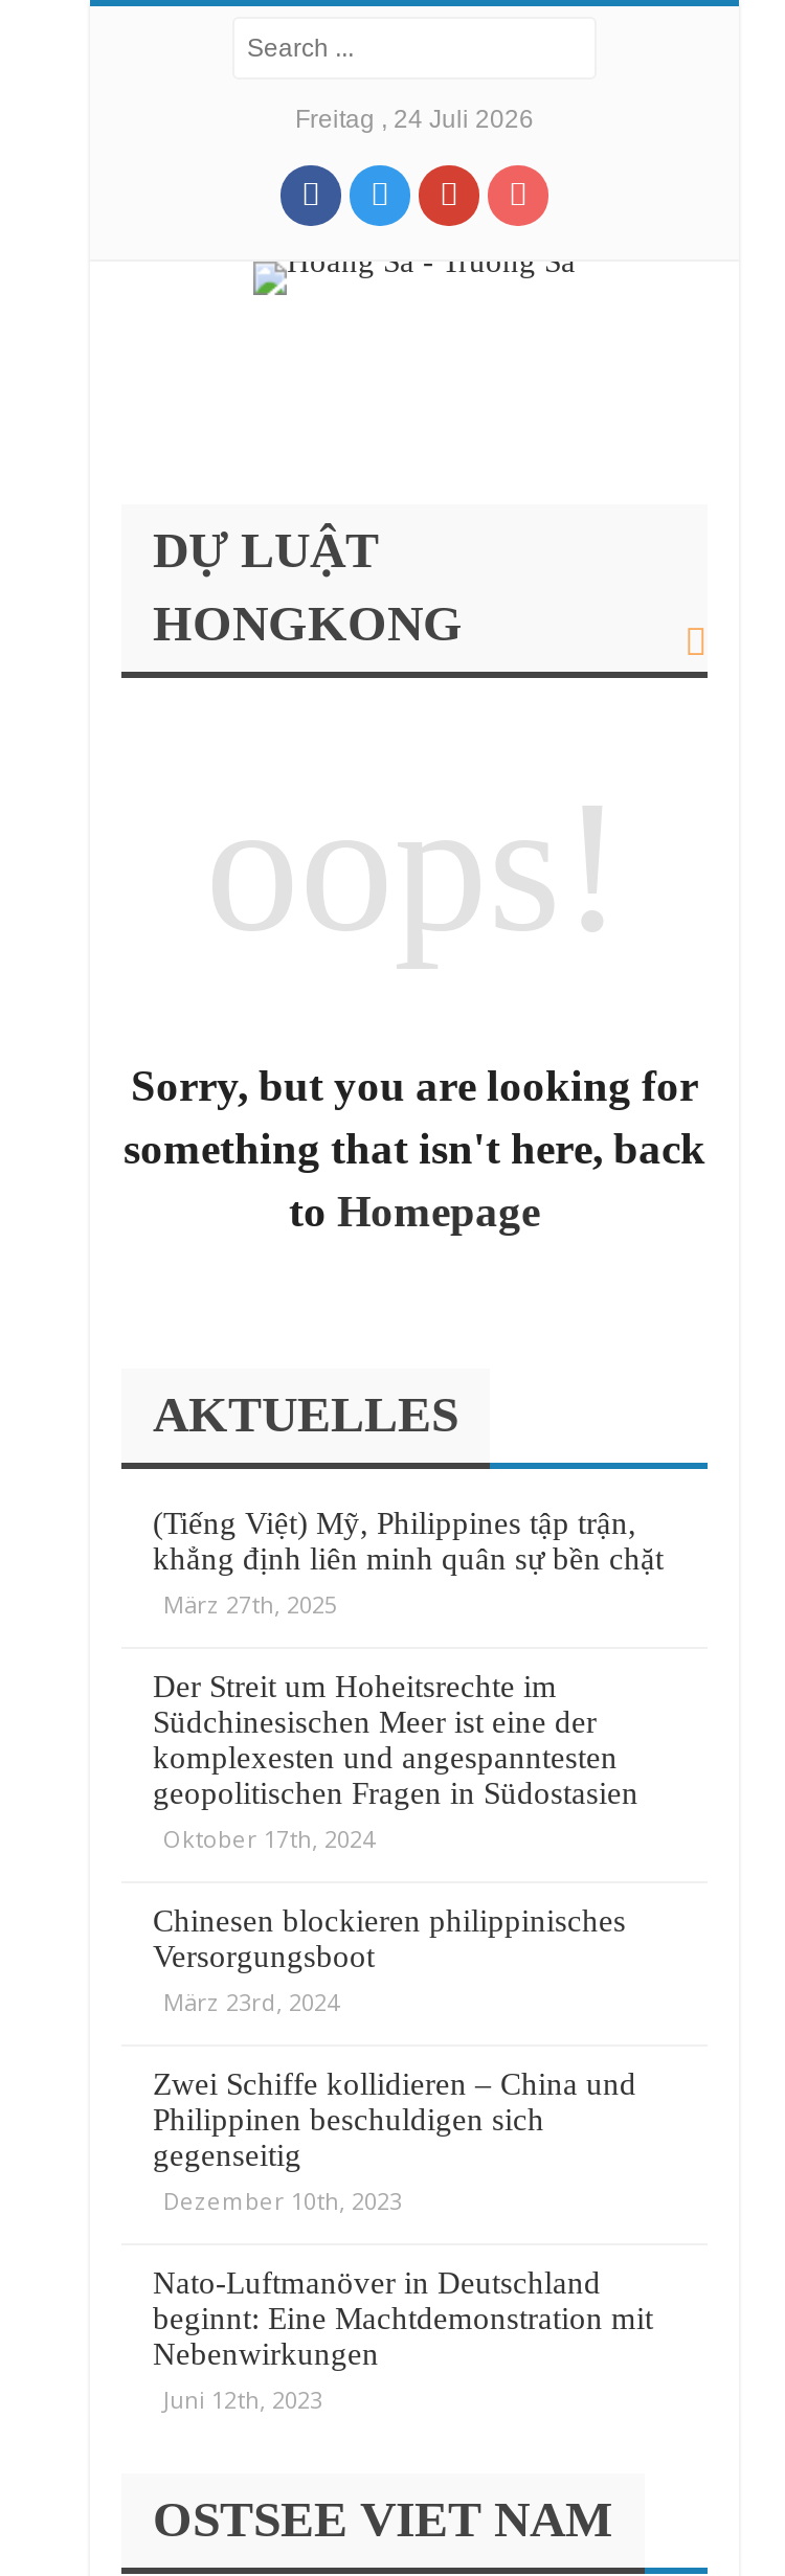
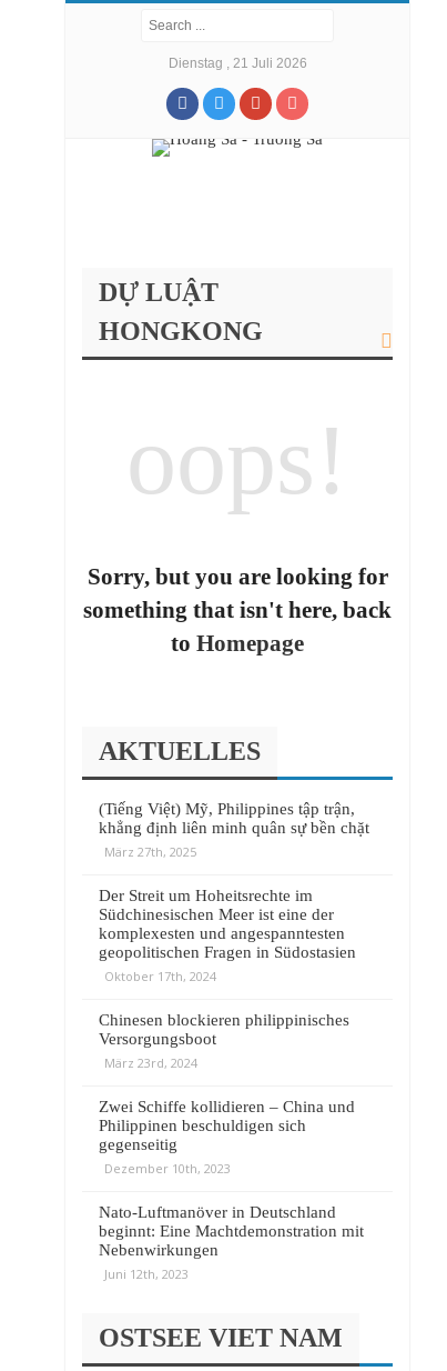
[295,105,534,134] Freitag , 24 Juli 2026 -> [168,56,307,71] Dienstag , 21 Juli 2026

